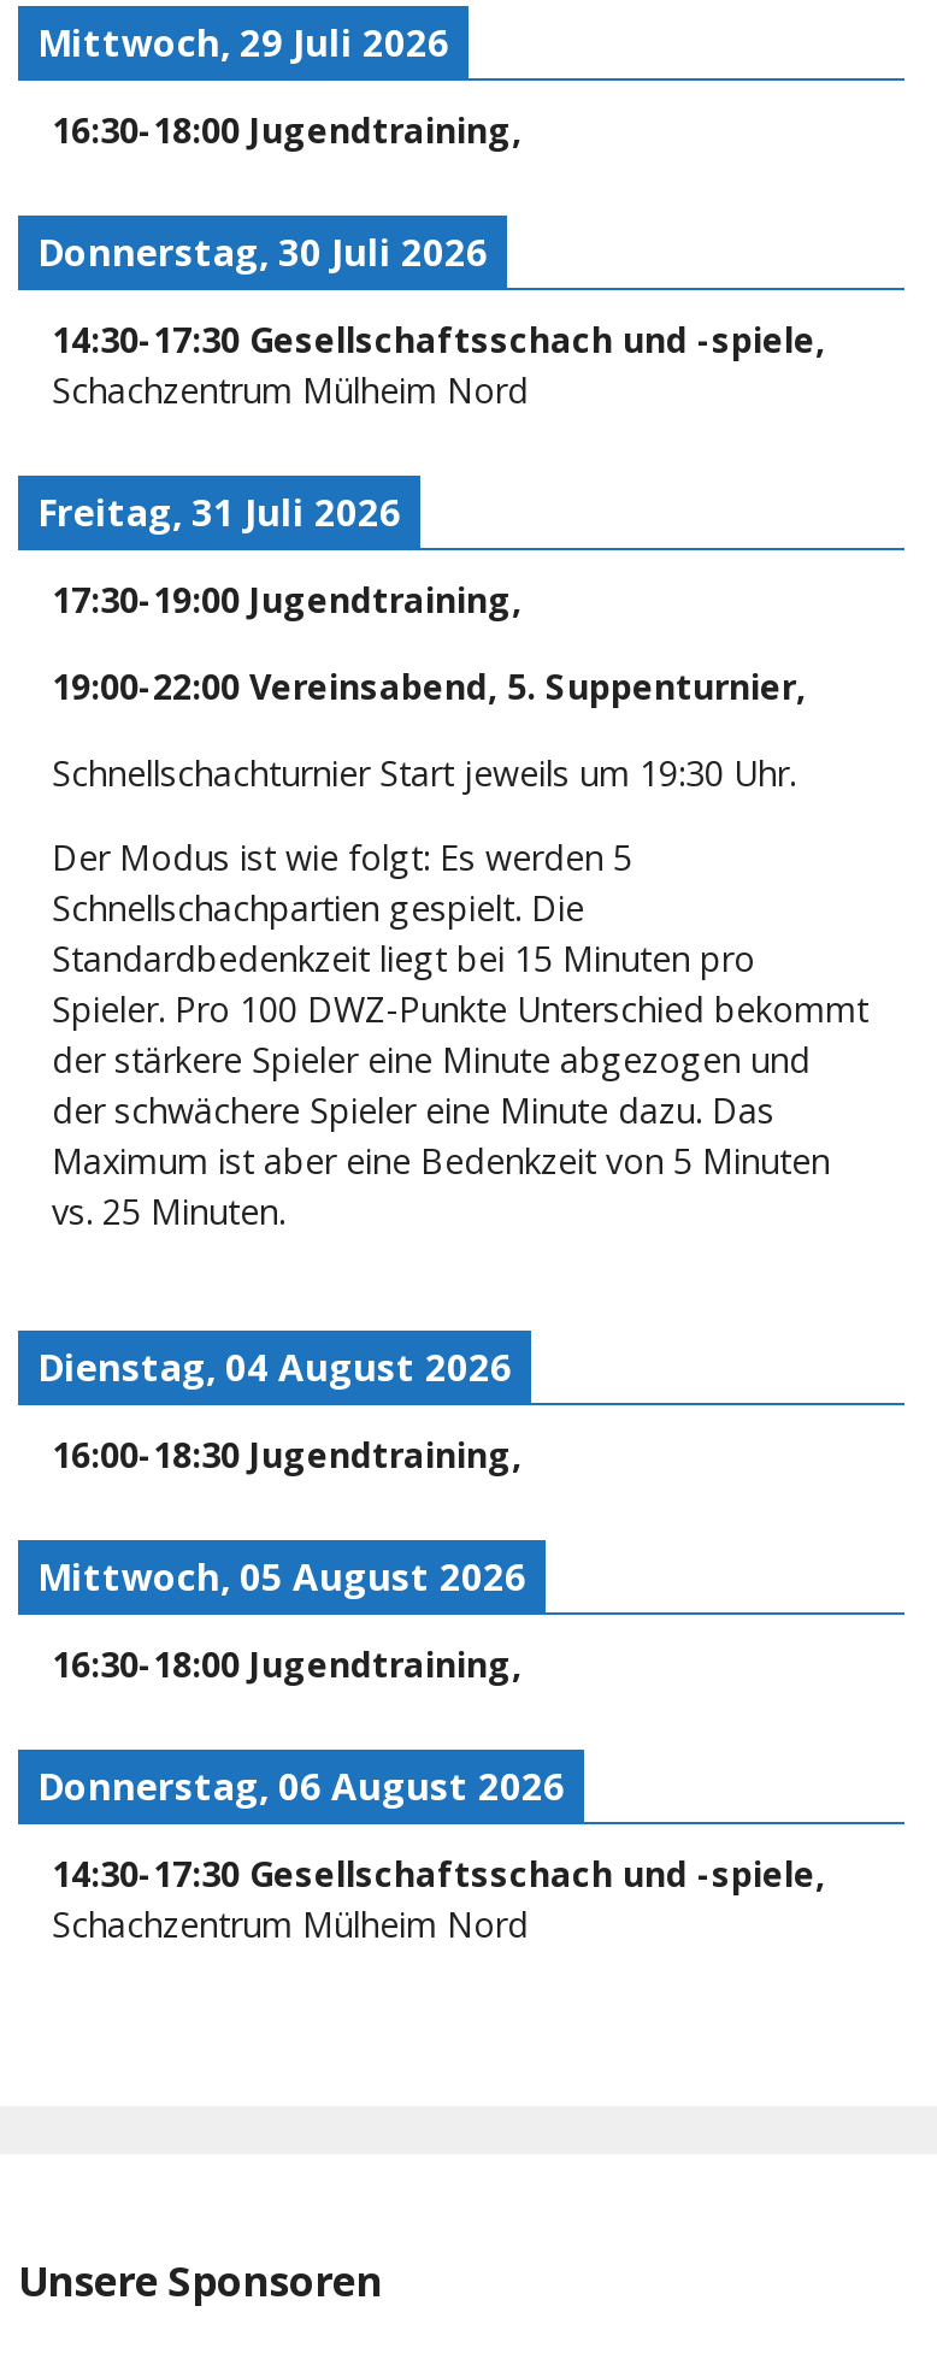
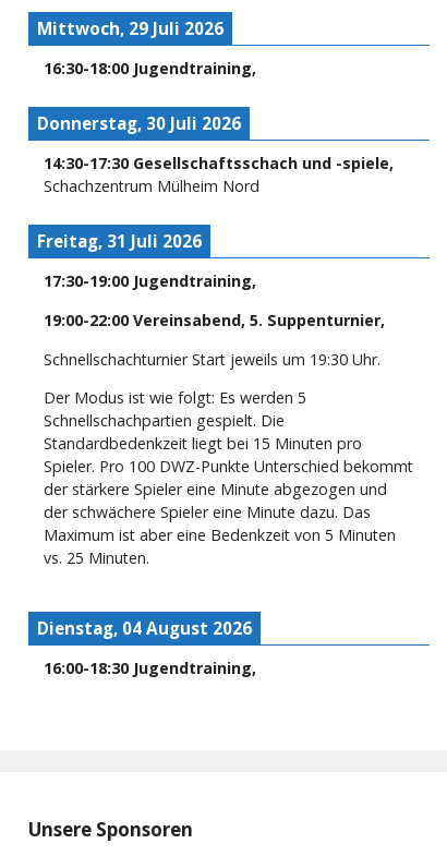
[37,1553,825,1948] Mittwoch, 05 August 2026 | 16:30-18:00 Jugendtraining, | Donnerstag, 06 August 2026 | 14:30-17:30 Gesellschaftsschach und -spiele, | Schachzentrum Mülheim Nord -> none

